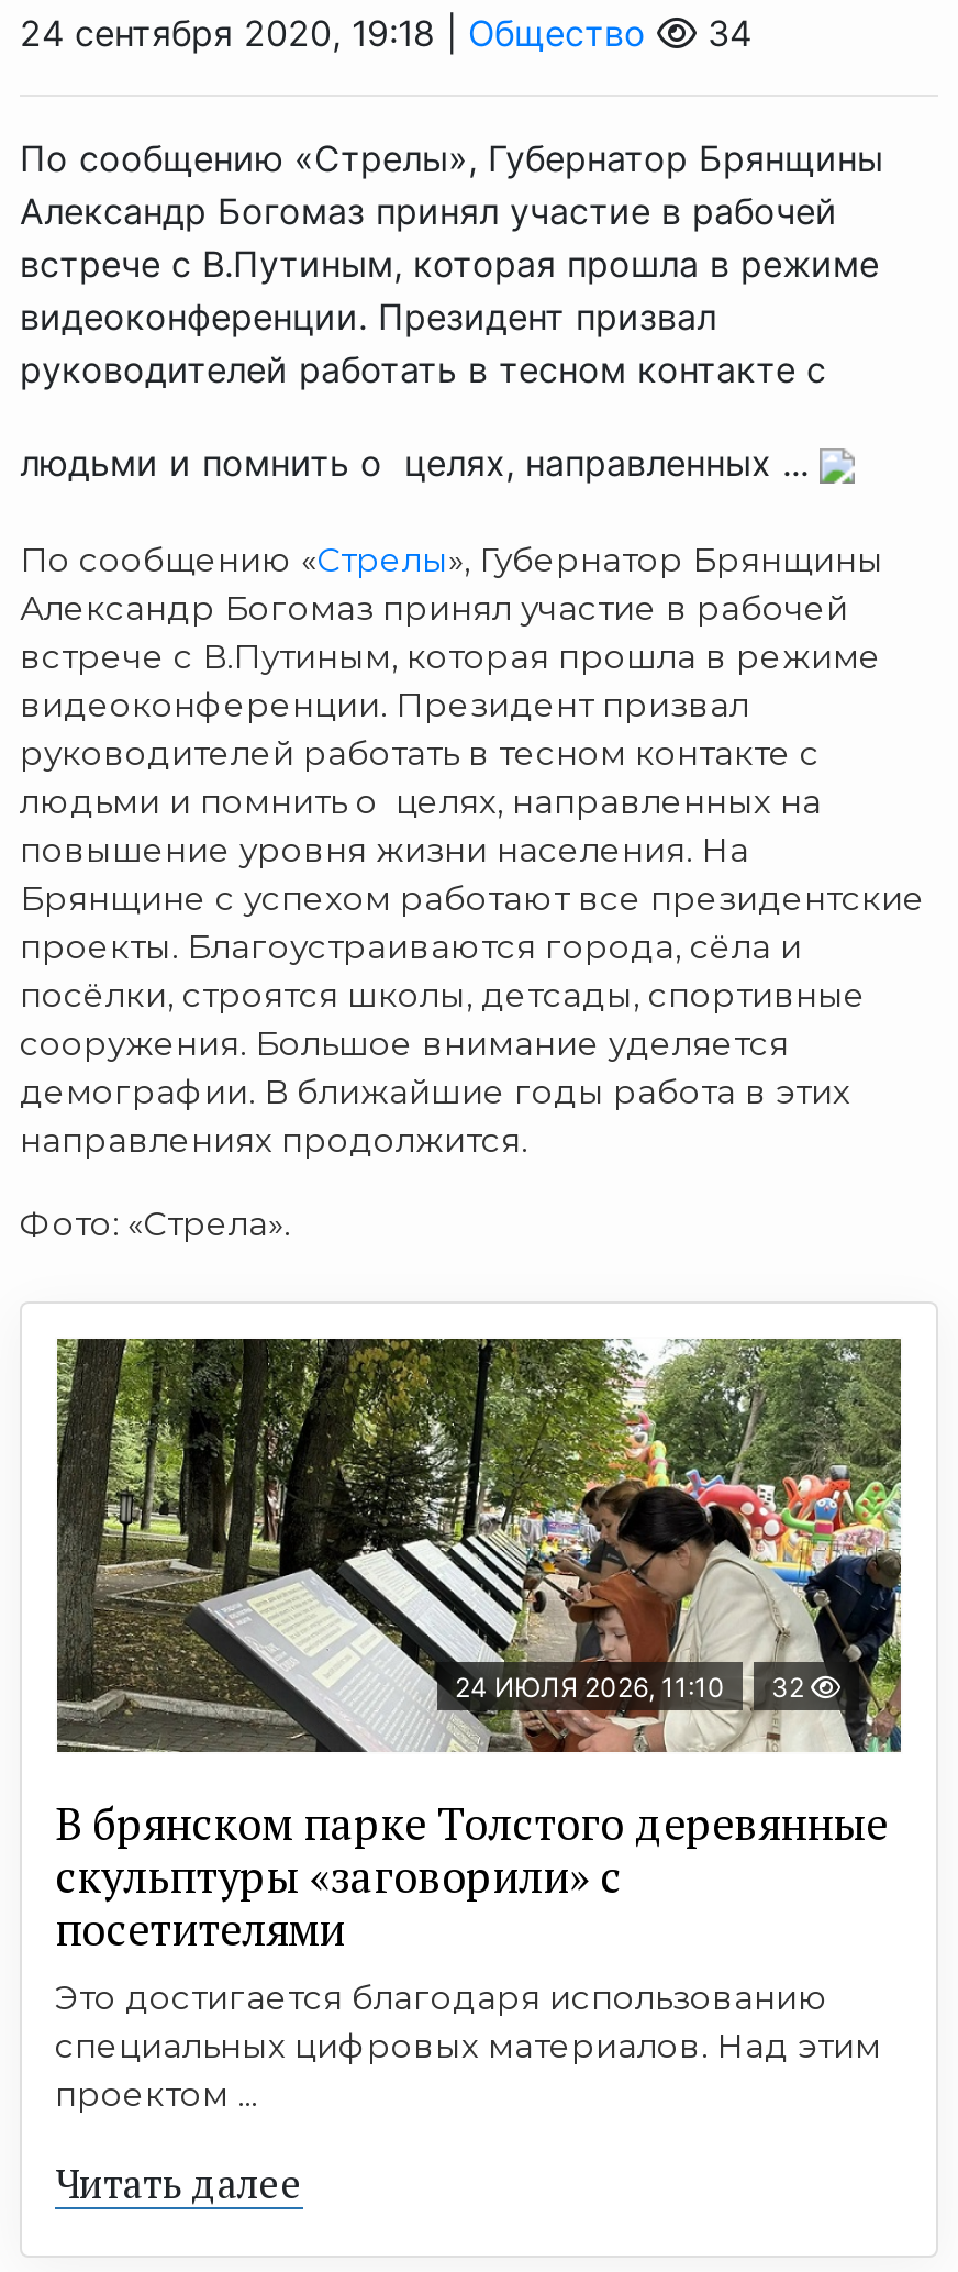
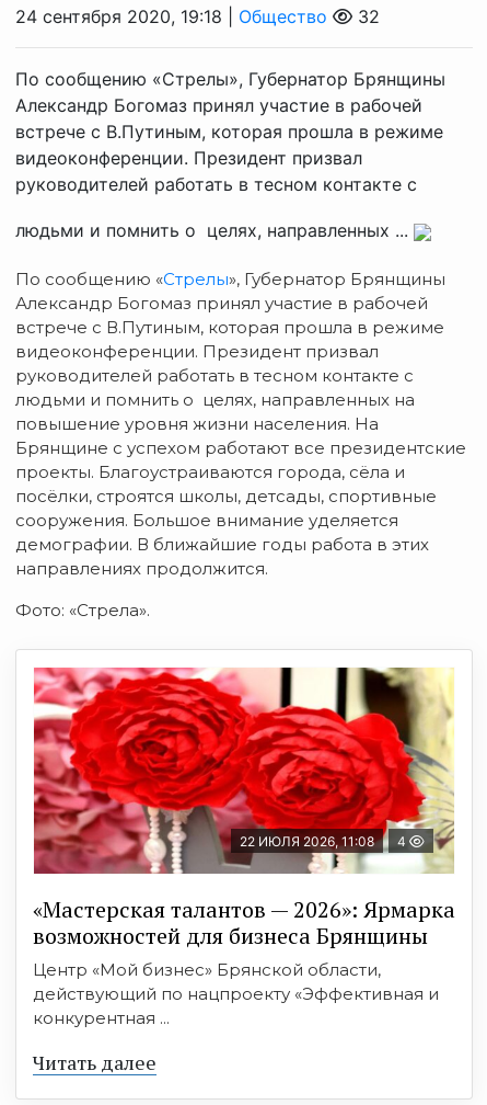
[697,10,751,54] 34 -> [352,5,380,27] 32
[55,1337,903,1754] [image] | 24 ИЮЛЯ 2026, 11:10 | 32 -> [33,667,454,859] [image] | 22 ИЮЛЯ 2026, 11:08 | 4
[55,1793,888,2114] В брянском парке Толстого деревянные | скульптуры «заговорили» с | посетителями | Это достигается благодаря использованию | специальных цифровых материалов. Над этим | проектом ... -> [33,894,455,1028] «Мастерская талантов — 2026»: Ярмарка | возможностей для бизнеса Брянщины | Центр «Мой бизнес» Брянской области, | действующий по нацпроекту «Эффективная и | конкурентная ...

